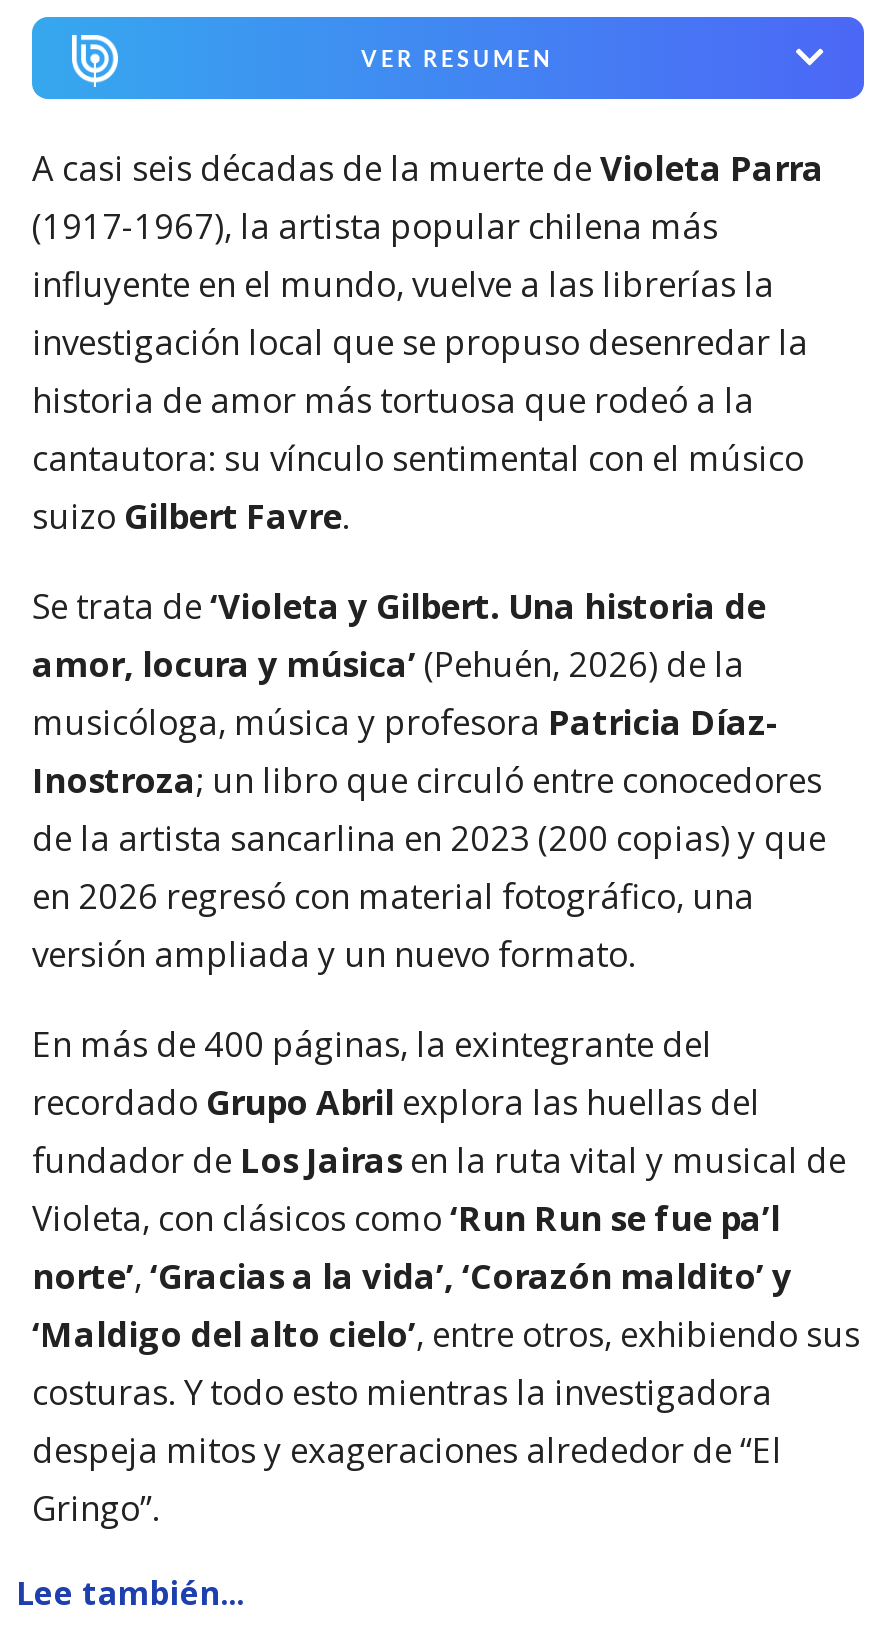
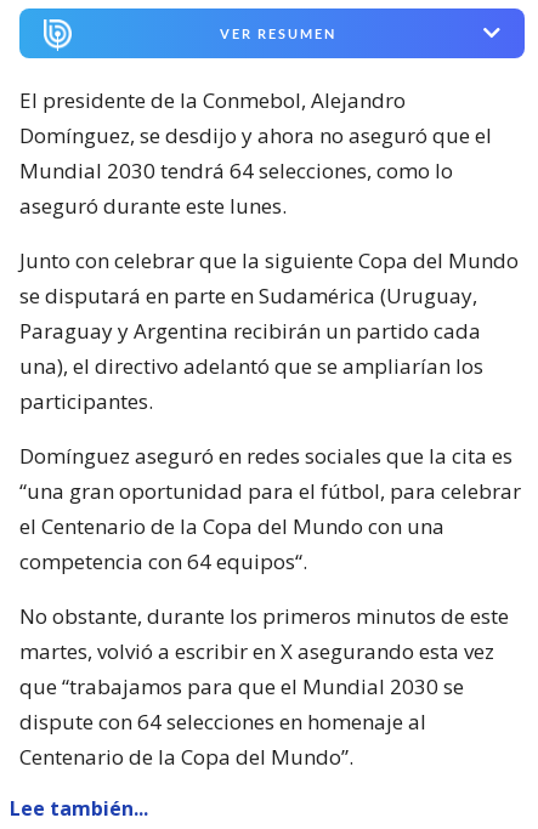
[32,145,860,1531] A casi seis décadas de la muerte de Violeta Parra | (1917-1967), la artista popular chilena más | influyente en el mundo, vuelve a las librerías la | investigación local que se propuso desenredar la | historia de amor más tortuosa que rodeó a la | cantautora: su vínculo sentimental con el músico | suizo Gilbert Favre. | Se trata de ‘Violeta y Gilbert. Una historia de | amor, locura y música’ (Pehuén, 2026) de la | musicóloga, música y profesora Patricia Díaz- | Inostroza; un libro que circuló entre conocedores | de la artista sancarlina en 2023 (200 copias) y que | en 2026 regresó con material fotográfico, una | versión ampliada y un nuevo formato. | En más de 400 páginas, la exintegrante del | recordado Grupo Abril explora las huellas del | fundador de Los Jairas en la ruta vital y musical de | Violeta, con clásicos como ‘Run Run se fue pa’l | norte’, ‘Gracias a la vida’, ‘Corazón maldito’ y | ‘Maldigo del alto cielo’, entre otros, exhibiendo sus | costuras. Y todo esto mientras la investigadora | despeja mitos y exageraciones alrededor de “El | Gringo”. -> [19,86,521,770] El presidente de la Conmebol, Alejandro | Domínguez, se desdijo y ahora no aseguró que el | Mundial 2030 tendrá 64 selecciones, como lo | aseguró durante este lunes. | Junto con celebrar que la siguiente Copa del Mundo | se disputará en parte en Sudamérica (Uruguay, | Paraguay y Argentina recibirán un partido cada | una), el directivo adelantó que se ampliarían los | participantes. | Domínguez aseguró en redes sociales que la cita es | “una gran oportunidad para el fútbol, para celebrar | el Centenario de la Copa del Mundo con una | competencia con 64 equipos“. | No obstante, durante los primeros minutos de este | martes, volvió a escribir en X asegurando esta vez | que “trabajamos para que el Mundial 2030 se | dispute con 64 selecciones en homenaje al | Centenario de la Copa del Mundo”.

